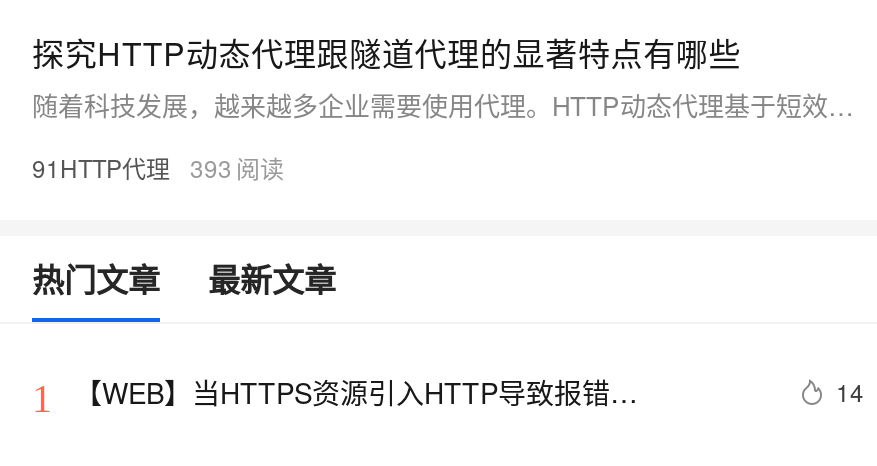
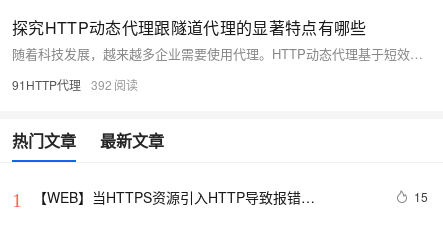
[32,149,232,183] 91HTTP代理 393 -> [12,76,112,93] 91HTTP代理 392
[836,373,864,407] 14 -> [414,188,428,205] 15

